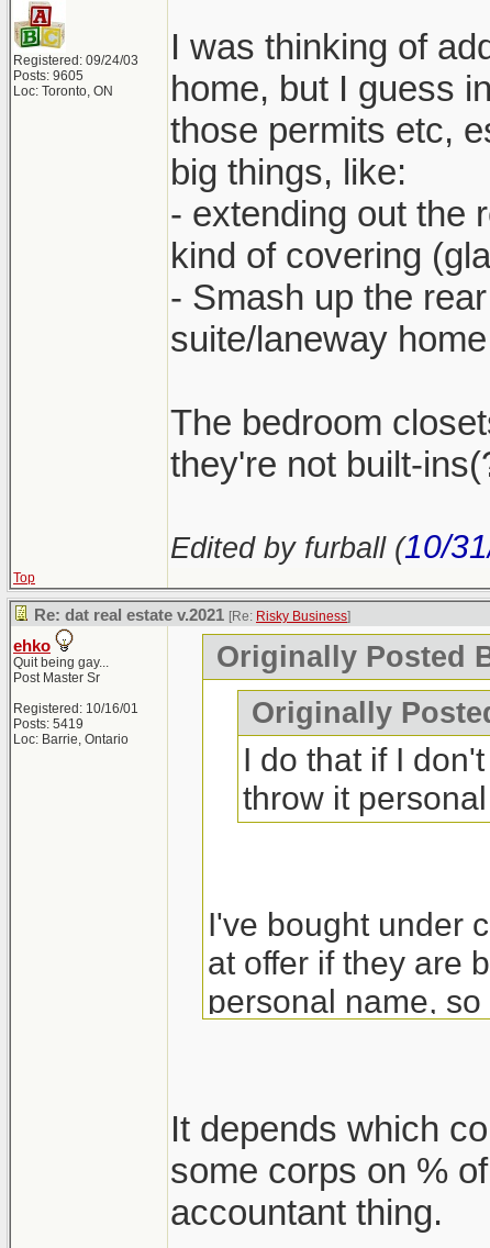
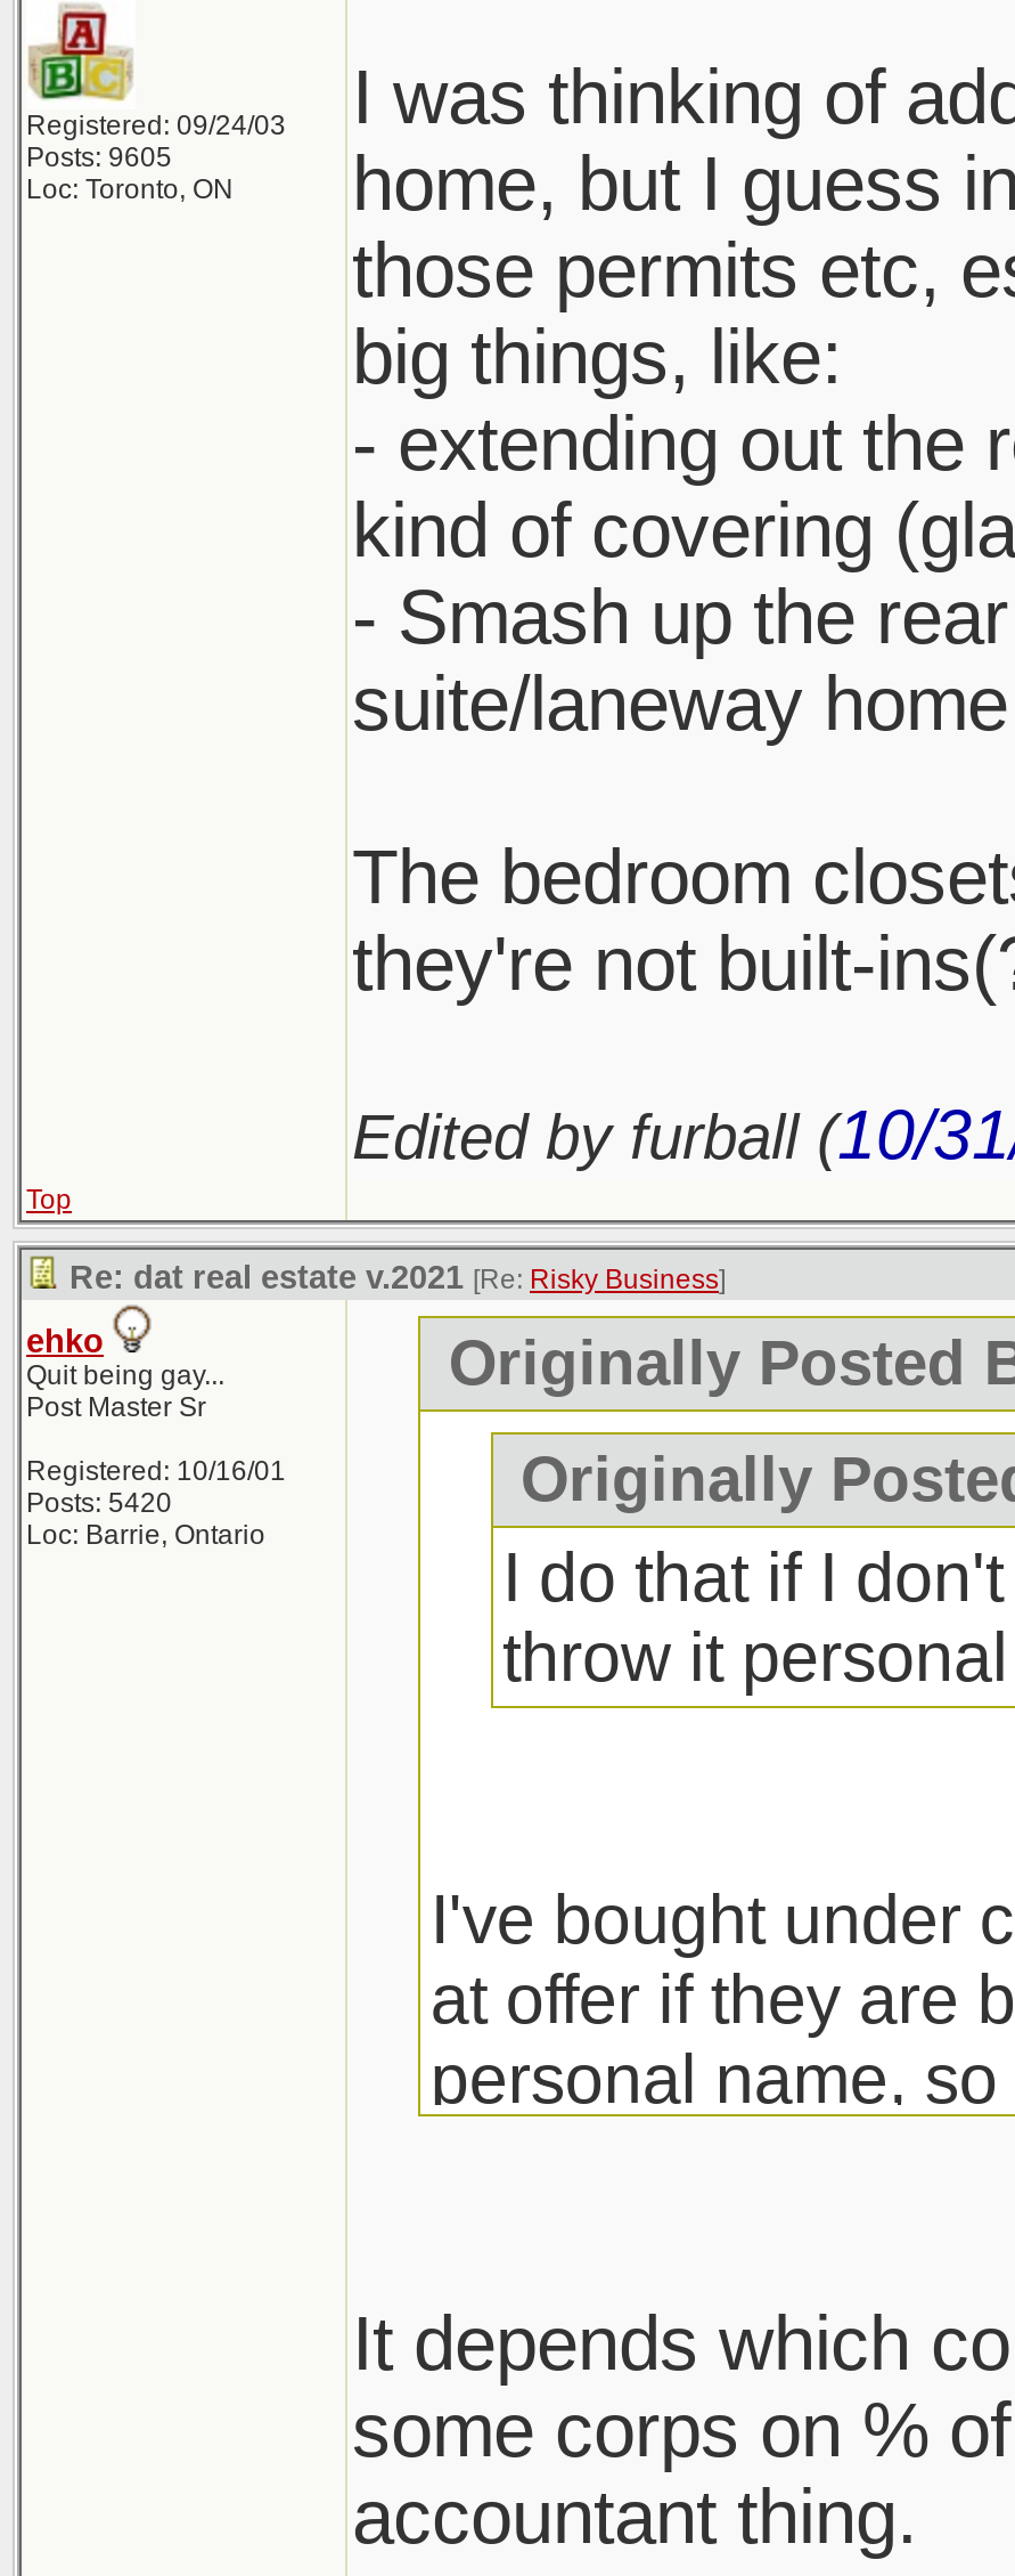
[13,716,83,732] Posts: 5419 -> [26,1487,172,1519] Posts: 5420

